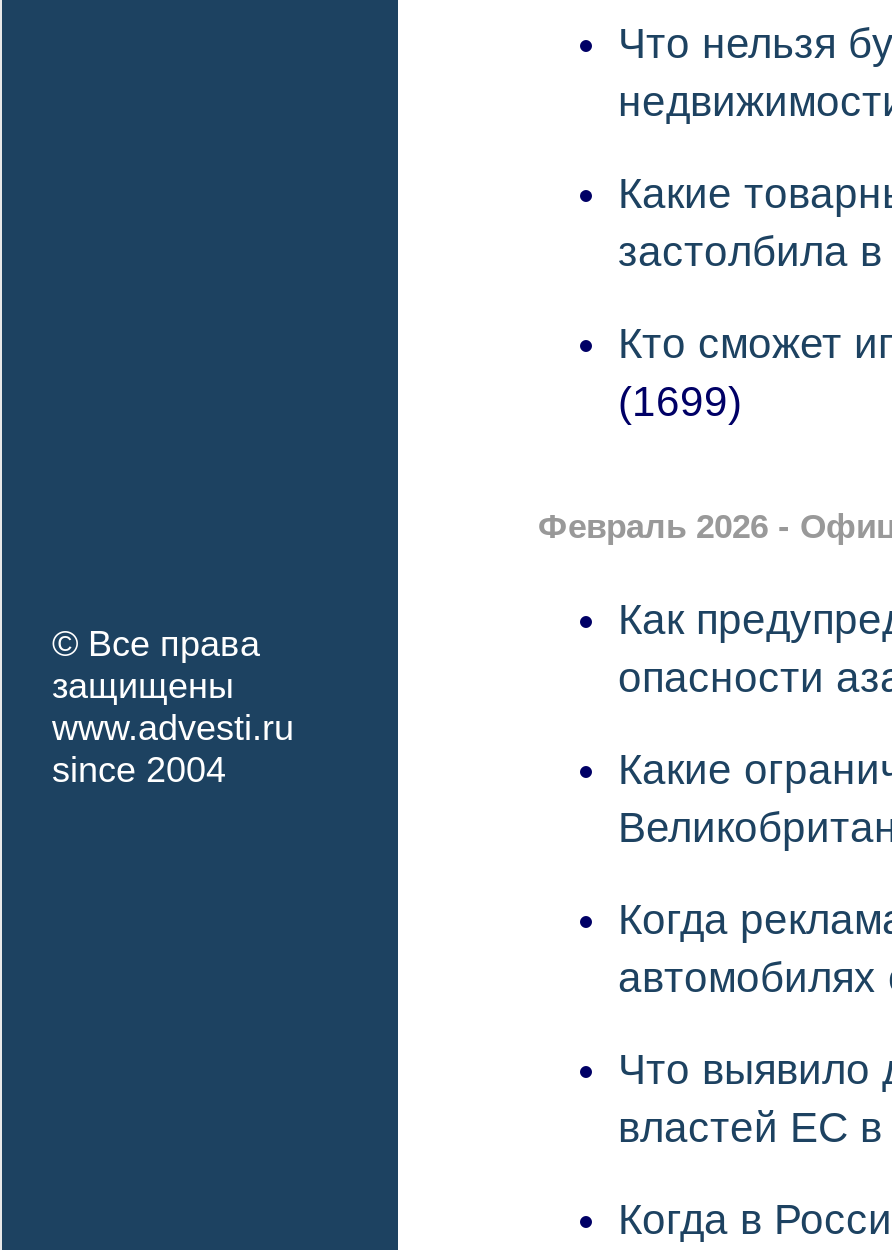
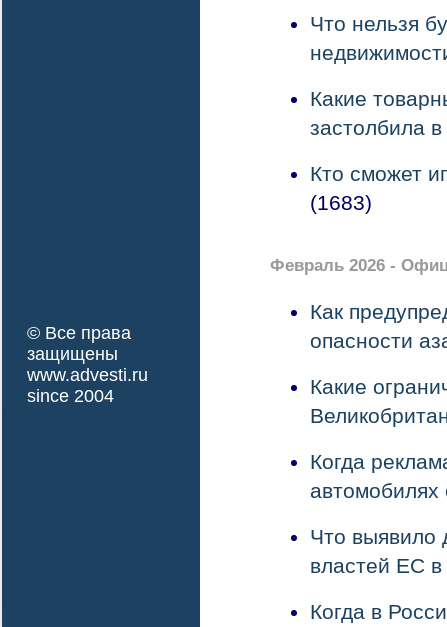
[618,378,742,424] (1699) -> [310,191,372,214] (1683)

